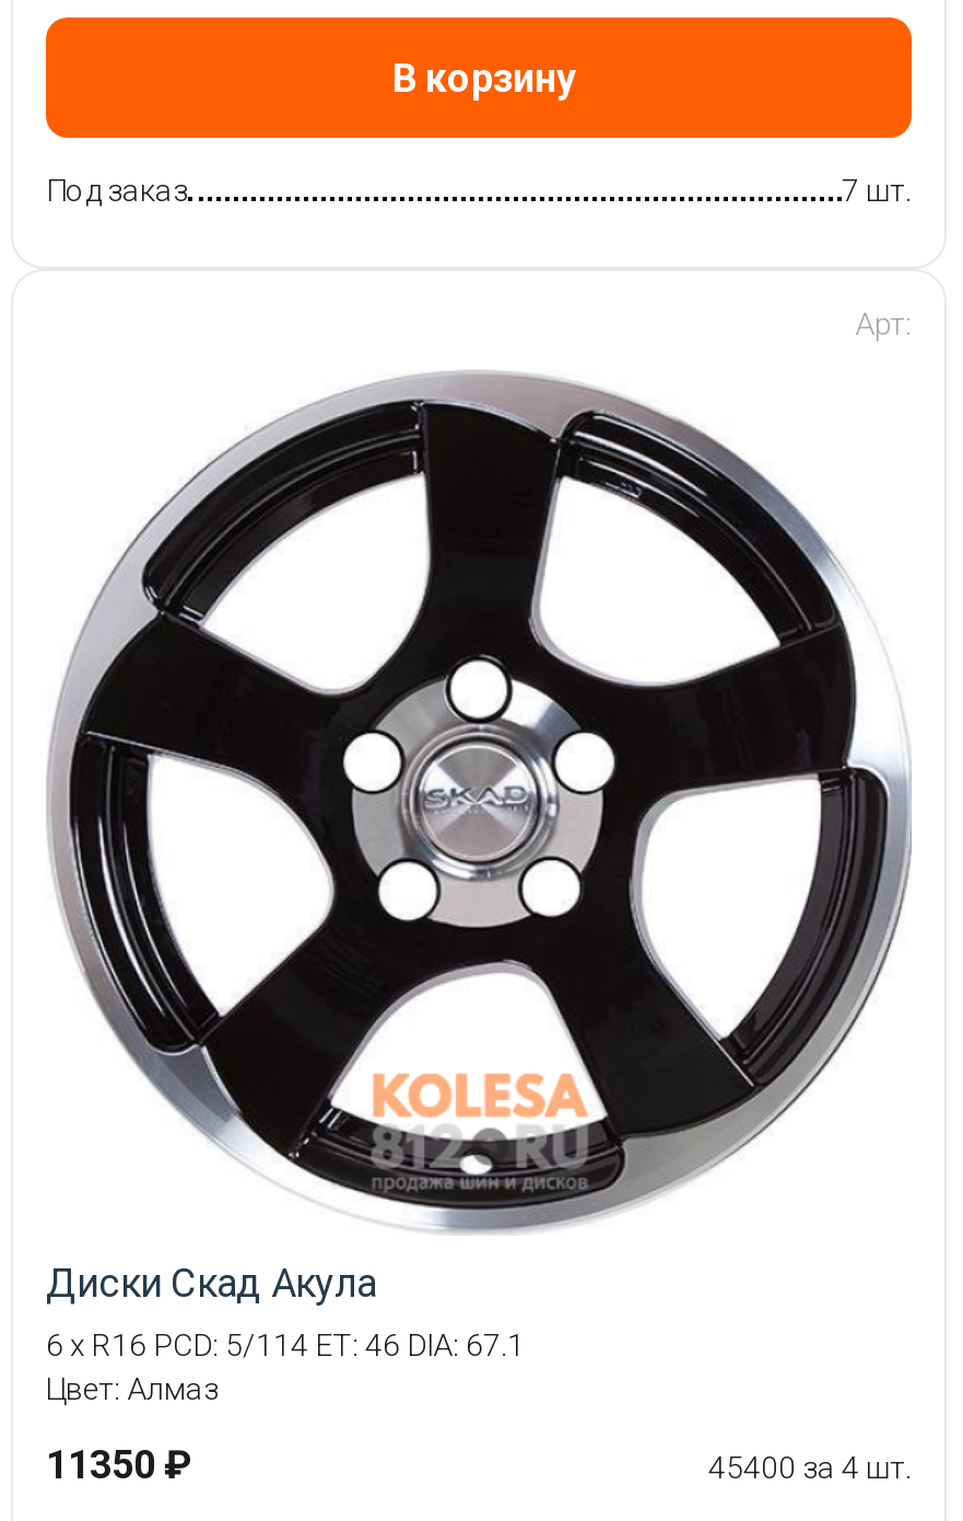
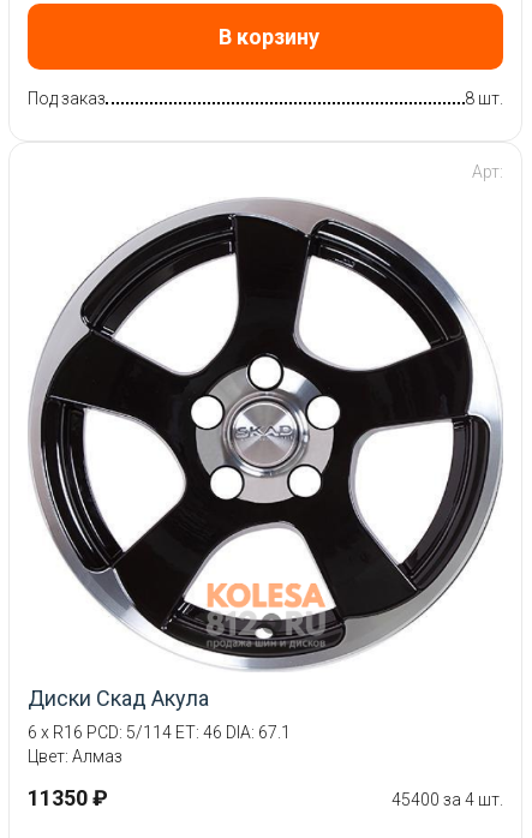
[842,173,912,208] 7 шт. -> [465,89,503,108] 8 шт.

